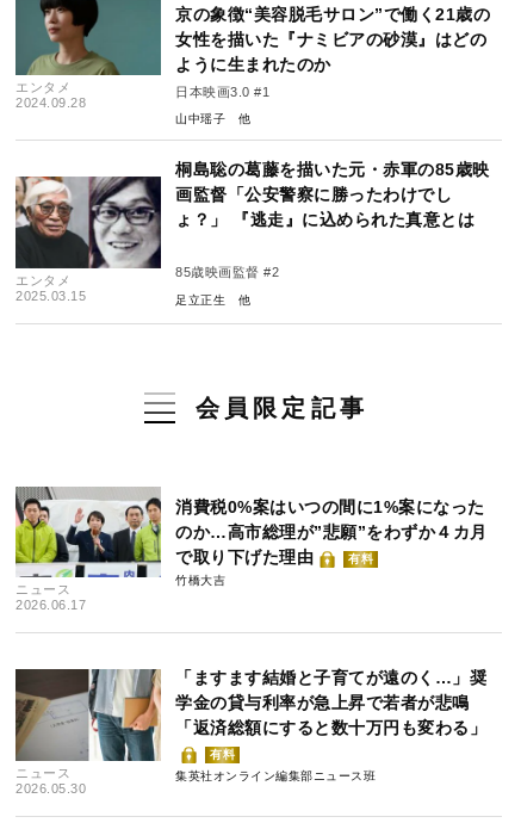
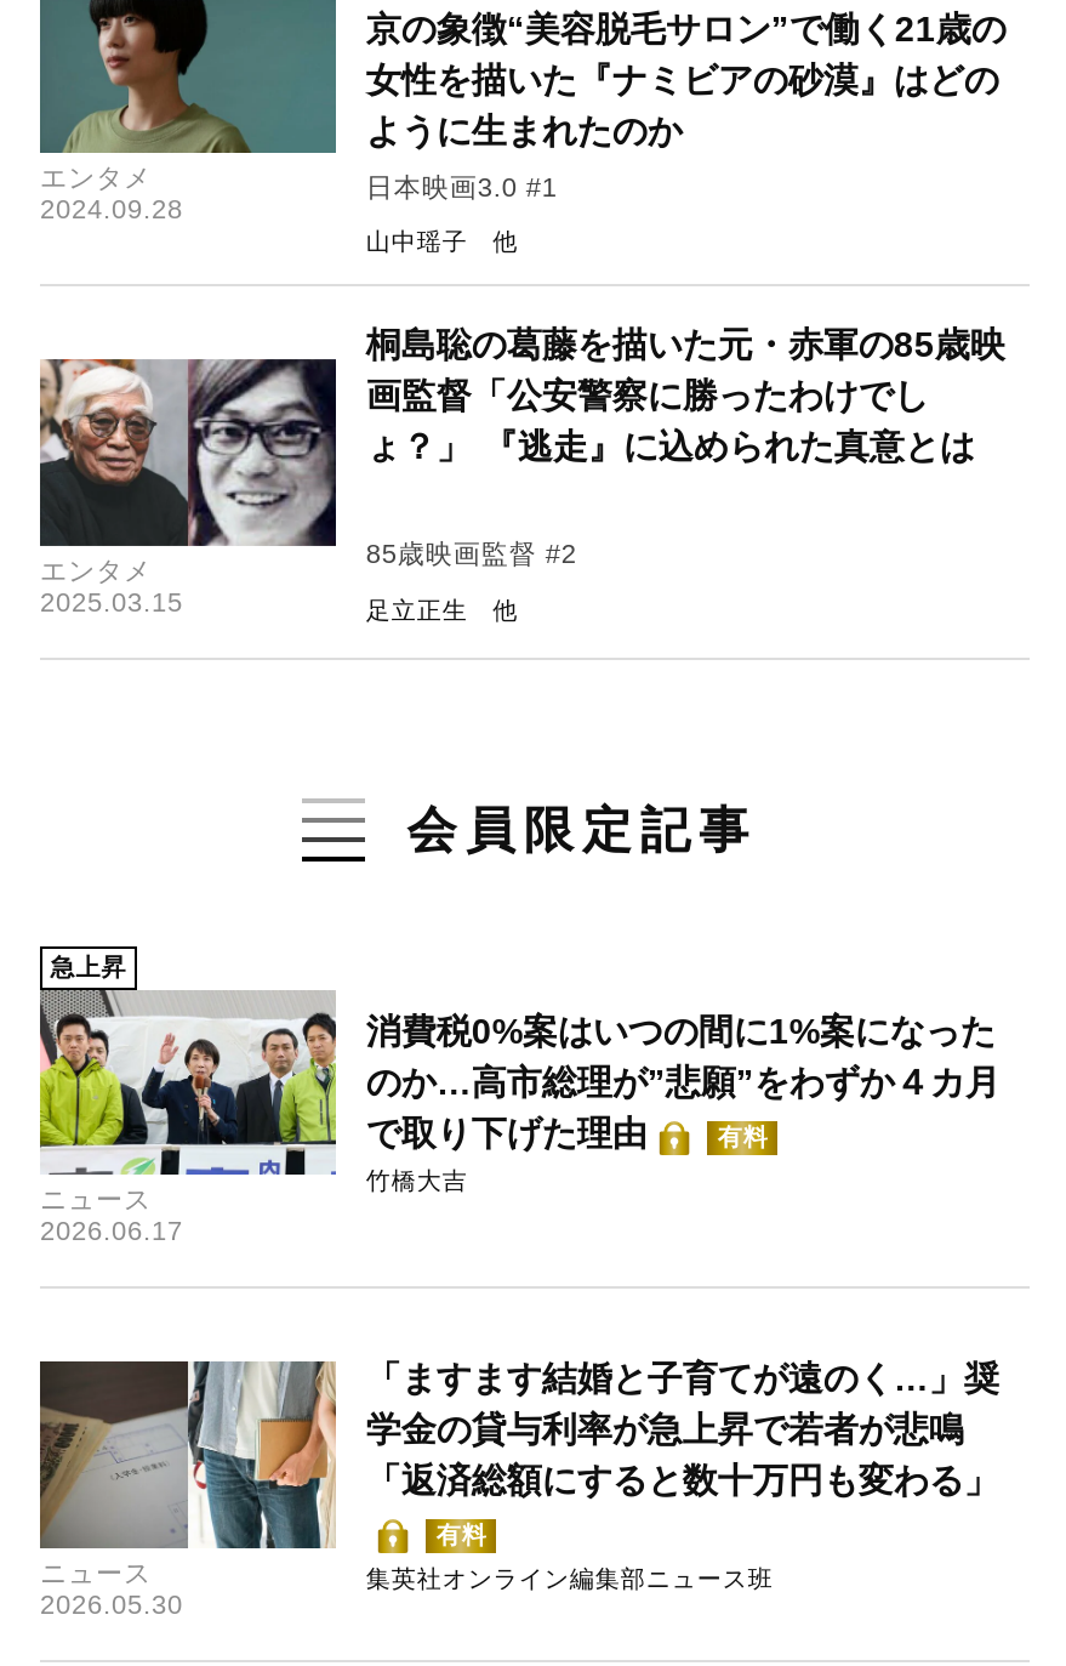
none -> [50,953,127,980] 急上昇

